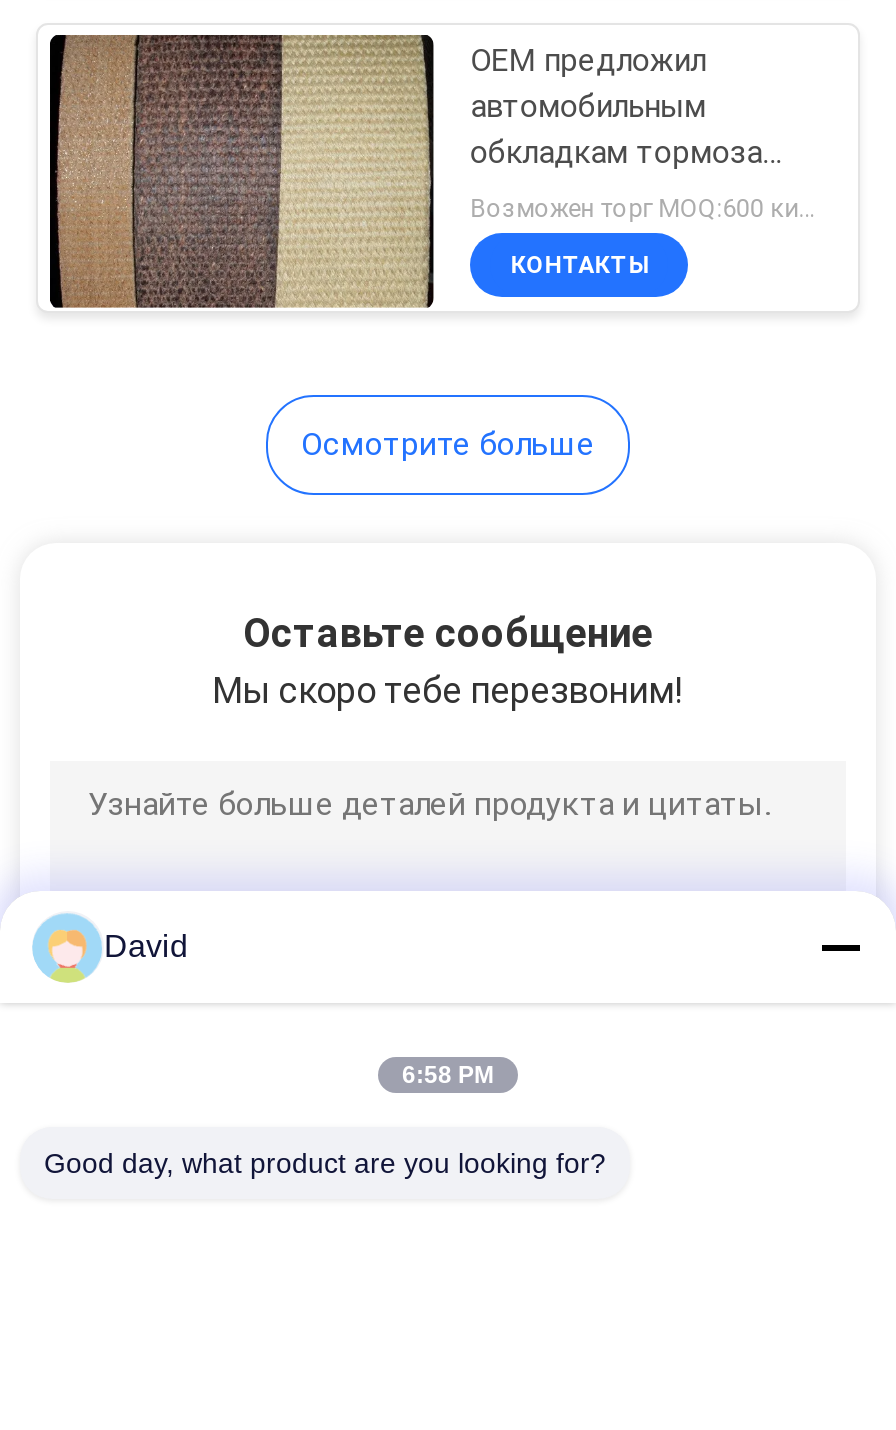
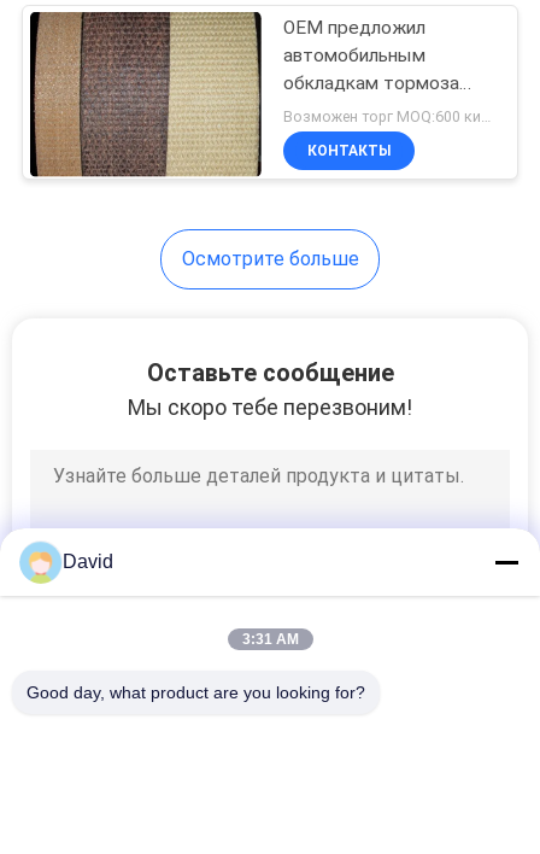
[402,1061,494,1089] 6:58 PM -> [242,631,298,648] 3:31 AM

